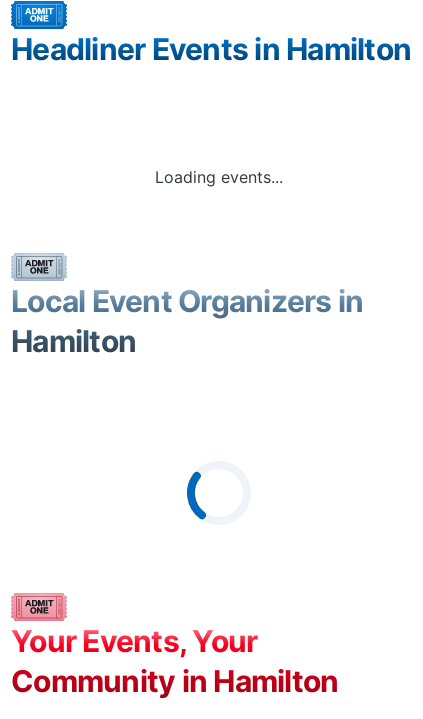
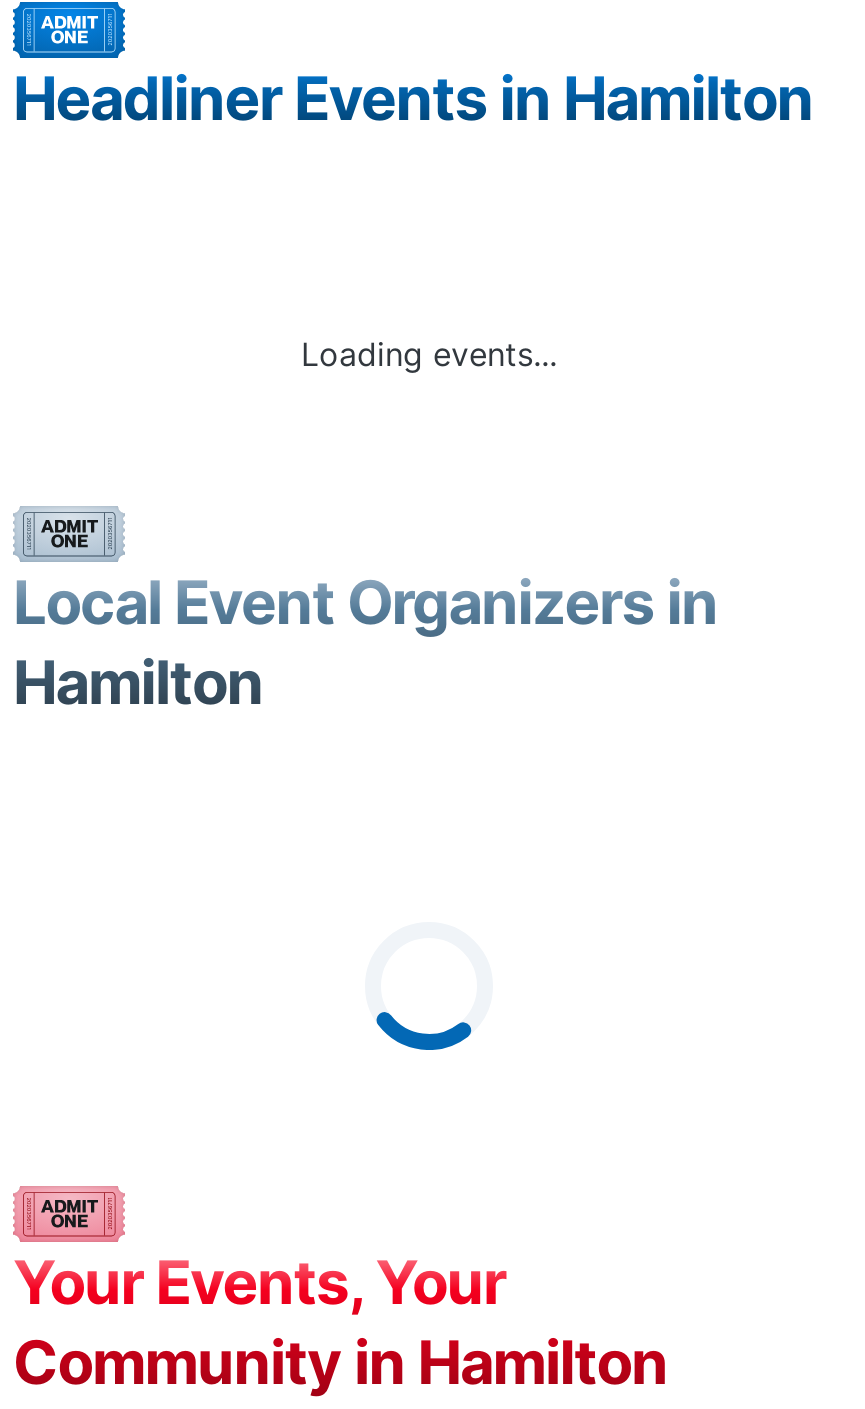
[186,471,240,525] [image] -> [365,944,473,1052] [image]

